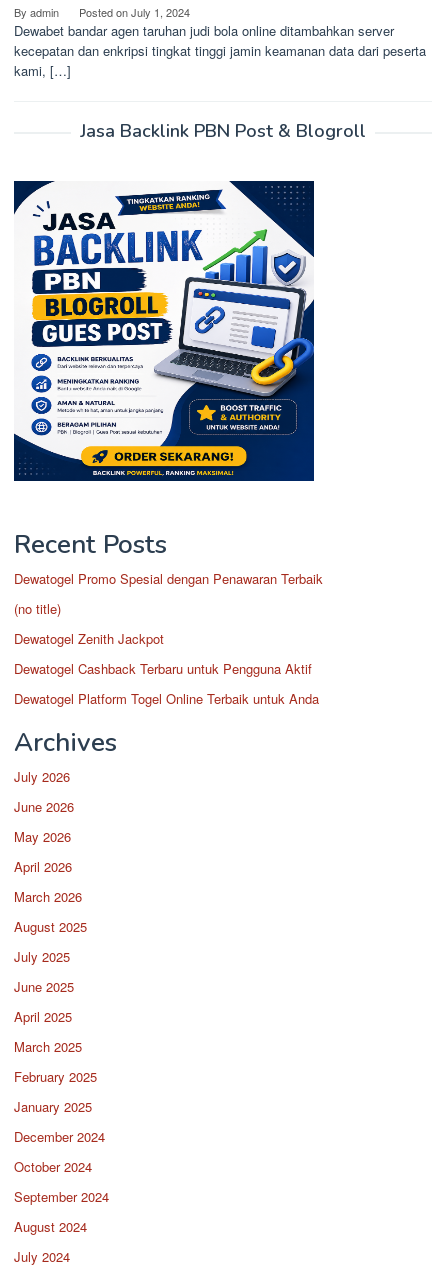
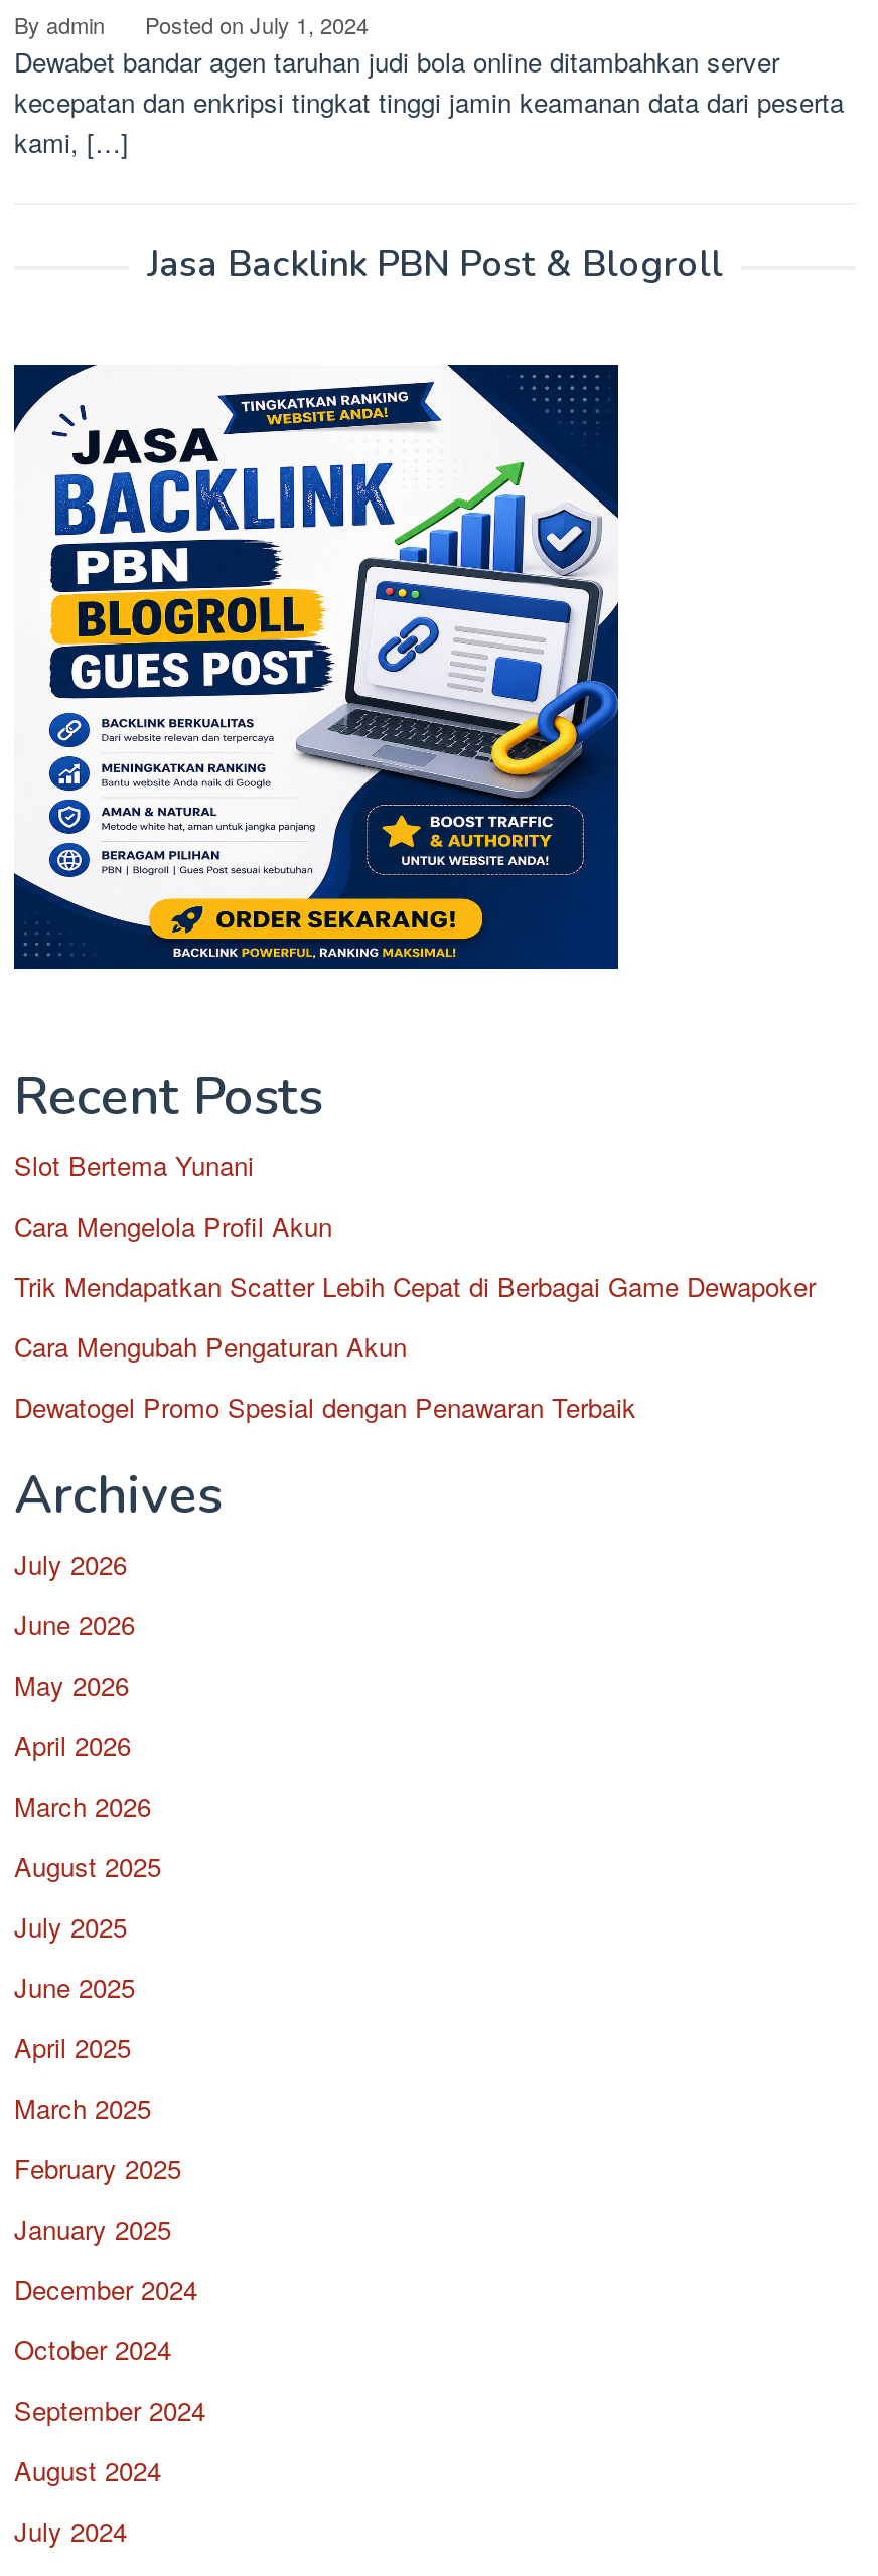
none -> [14,1146,816,1366] Slot Bertema Yunani | Cara Mengelola Profil Akun | Trik Mendapatkan Scatter Lebih Cepat di Berbagai Game Dewapoker | Cara Mengubah Pengaturan Akun
moved [14,569,323,588] -> [14,1388,636,1426]: Dewatogel Promo Spesial dengan Penawaran Terbaik
[14,599,319,708] (no title) | Dewatogel Zenith Jackpot | Dewatogel Cashback Terbaru untuk Pengguna Aktif | Dewatogel Platform Togel Online Terbaik untuk Anda -> none

